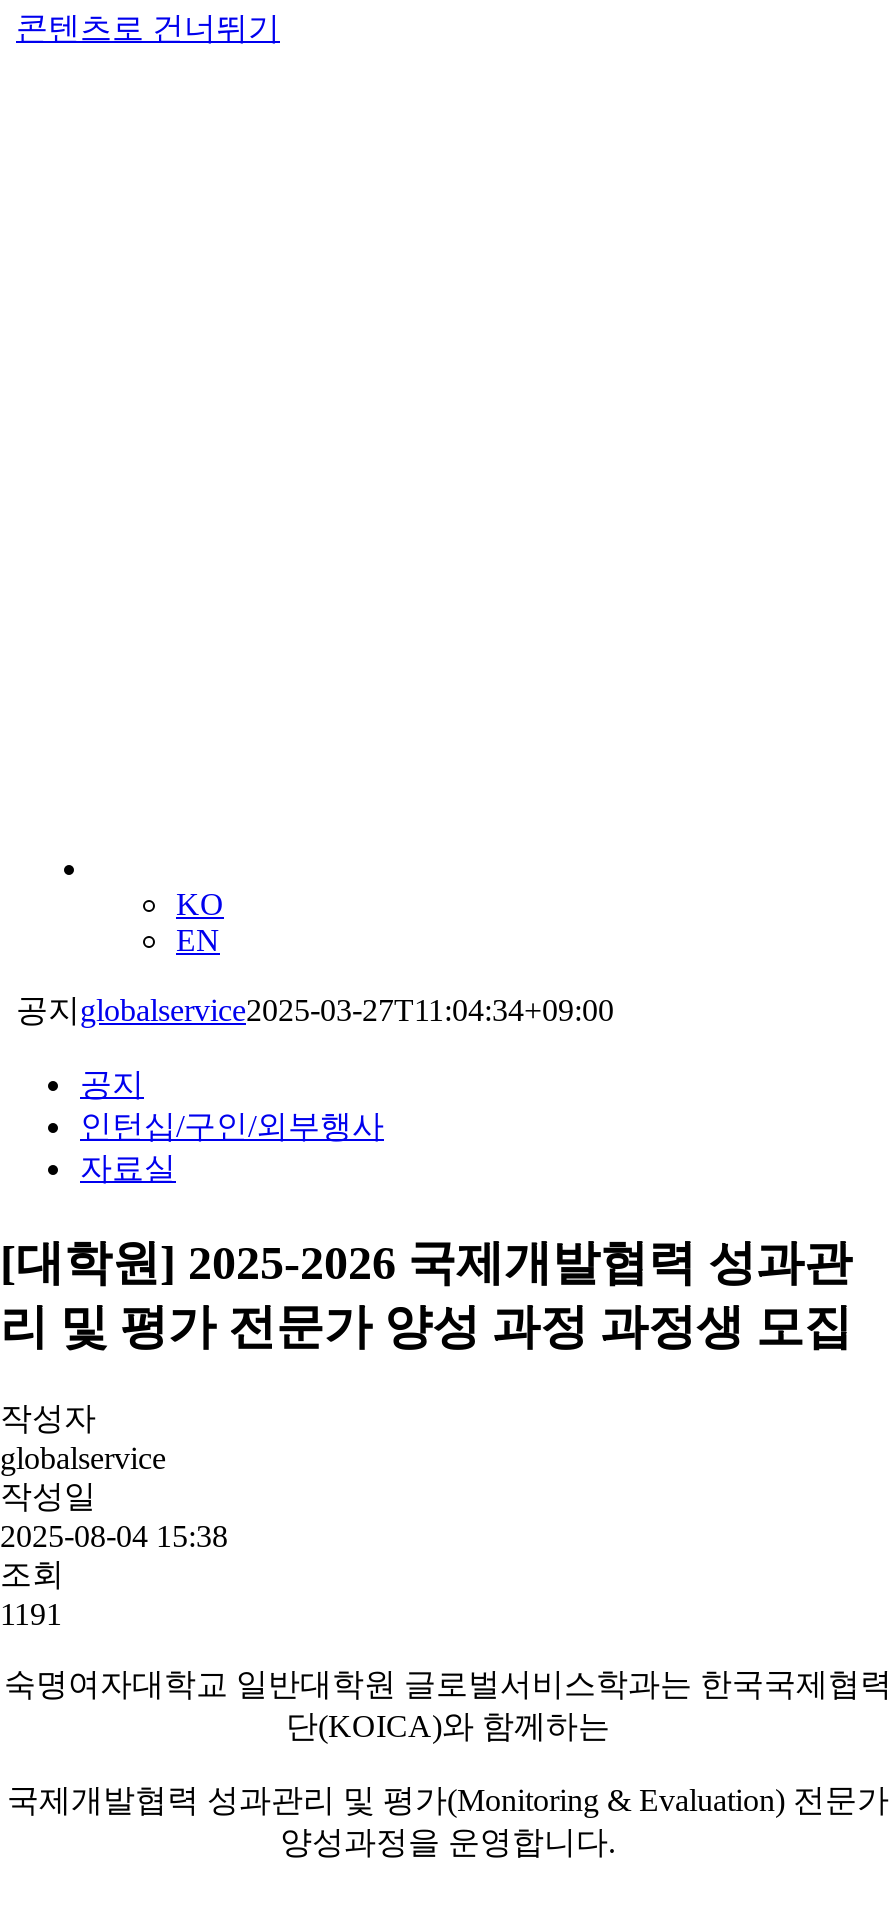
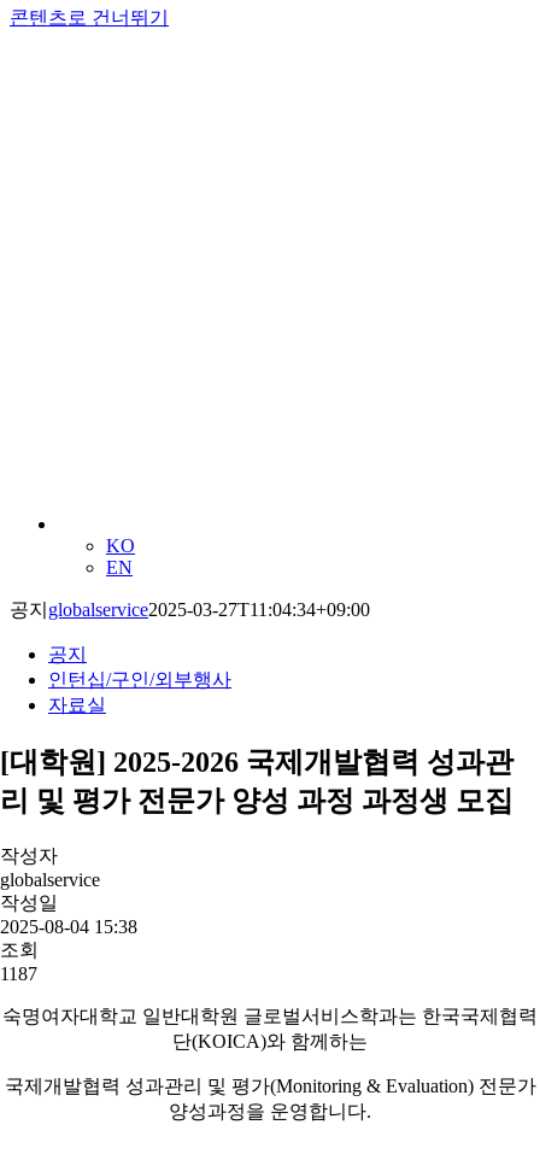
[0,1597,62,1631] 1191 -> [0,963,37,984] 1187

